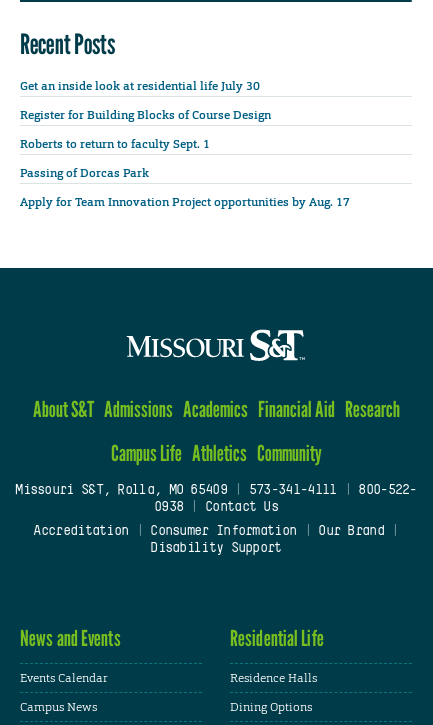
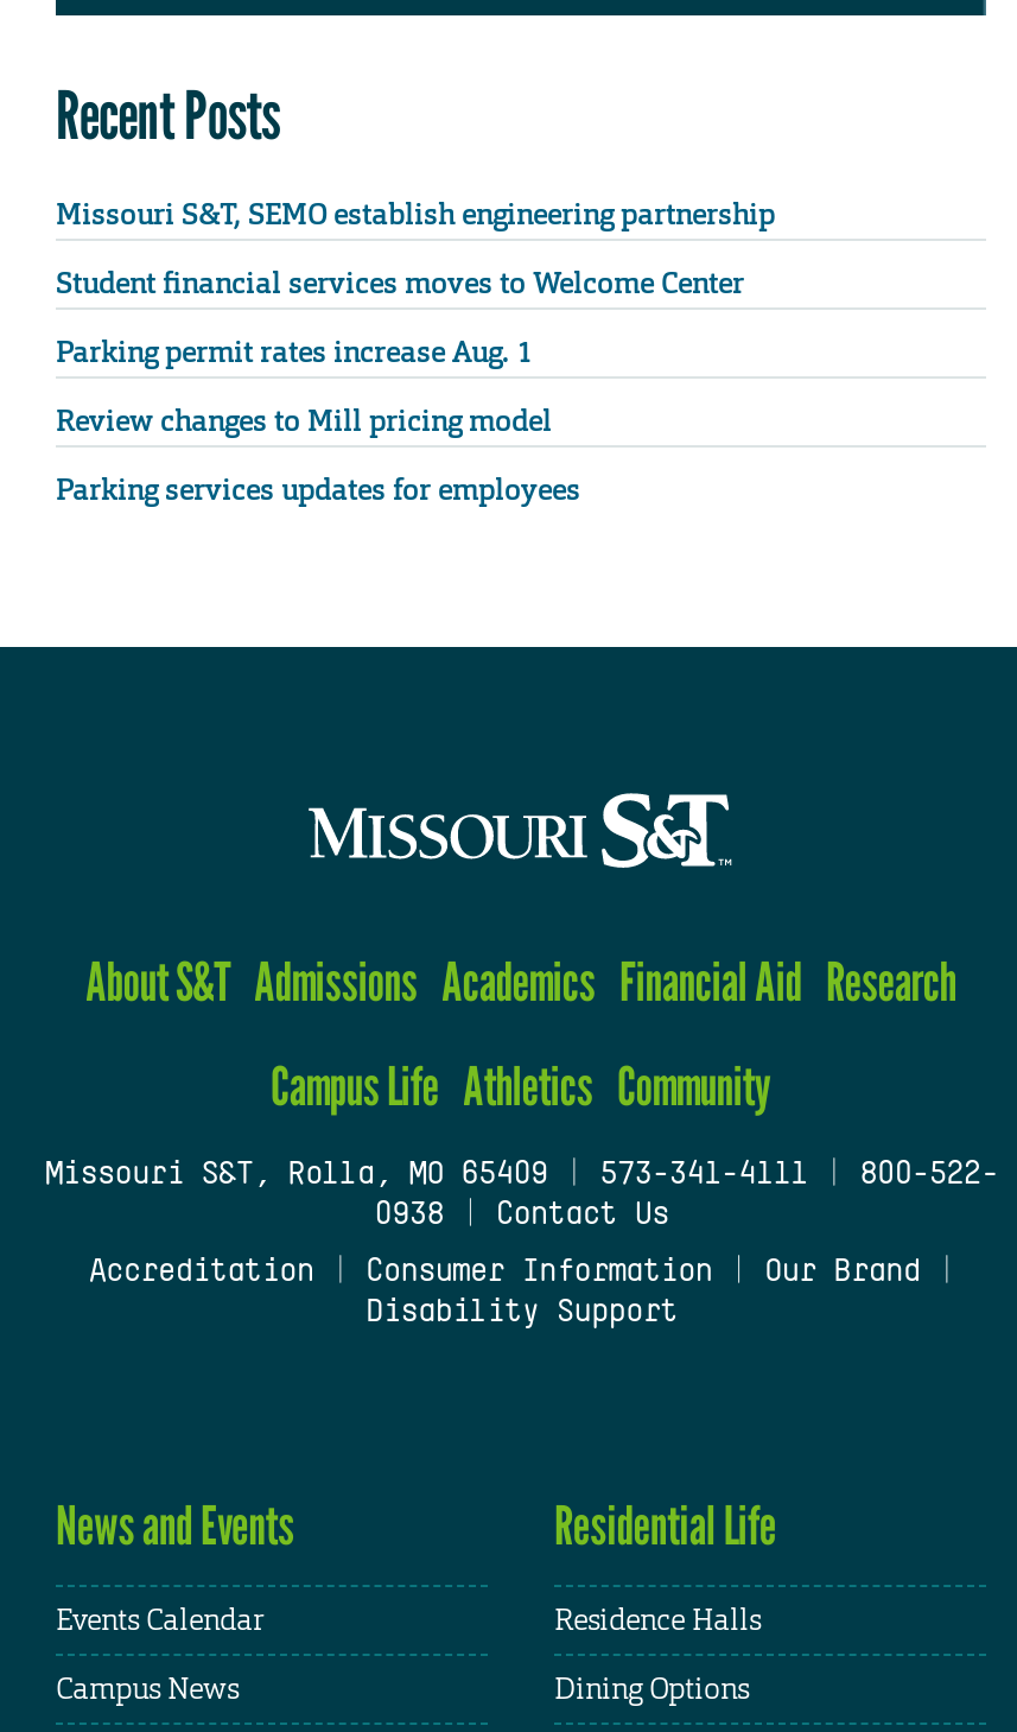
[20,78,260,94] Get an inside look at residential life July 30 -> [56,195,775,233] Missouri S&T, SEMO establish engineering partnership
[20,107,271,123] Register for Building Blocks of Course Design -> [56,264,744,302] Student financial services moves to Welcome Center
[20,136,213,152] Roberts to return to faculty Sept. 1 -> [56,333,533,371] Parking permit rates increase Aug. 1
[20,165,149,181] Passing of Dorcas Park -> [56,402,552,440] Review changes to Mill pricing model
[20,194,350,210] Apply for Team Innovation Project opportunities by Aug. 17 -> [56,471,580,509] Parking services updates for employees

